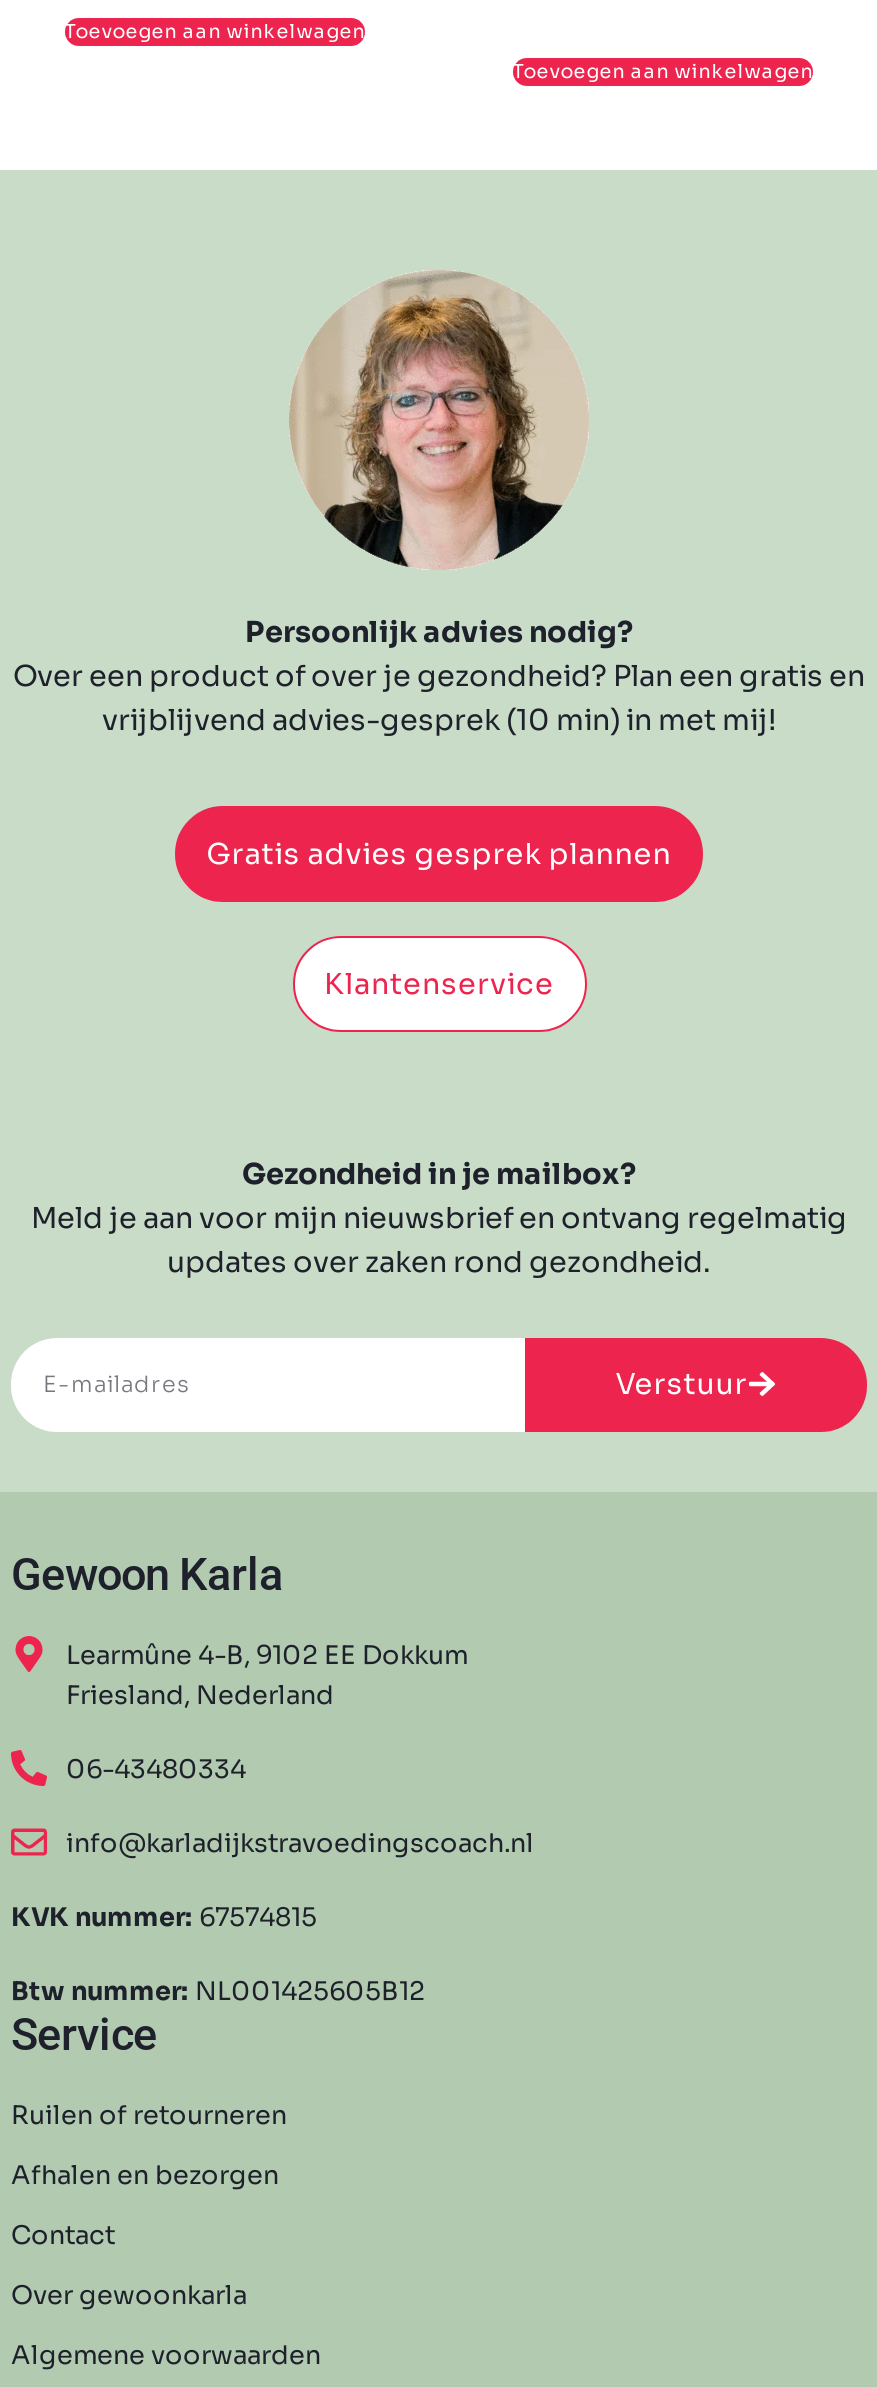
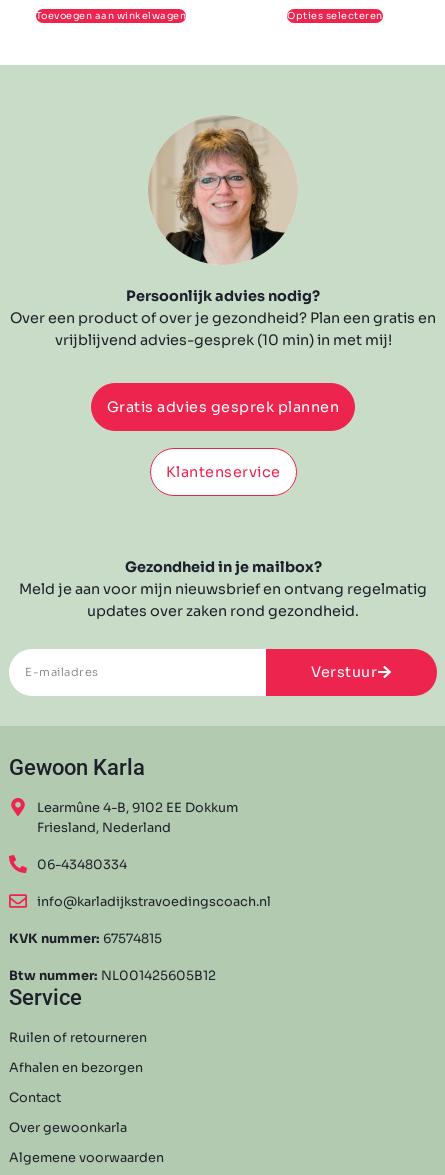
[513,60,813,84] Toevoegen aan winkelwagen -> [287,10,383,22] Opties selecteren

